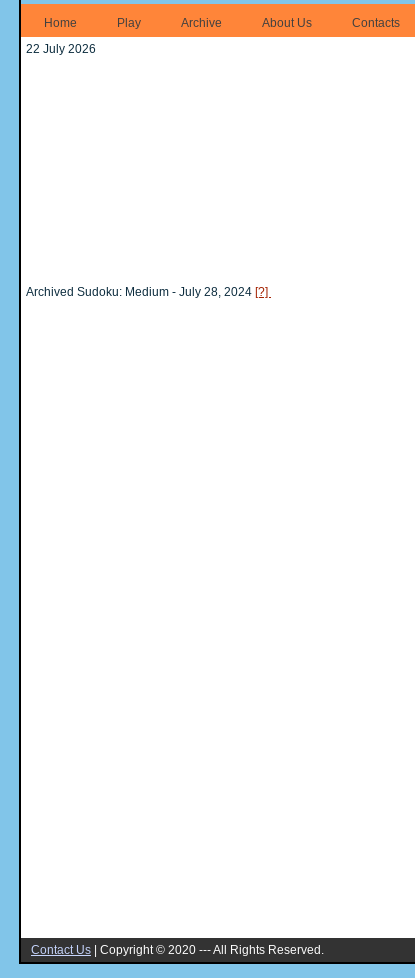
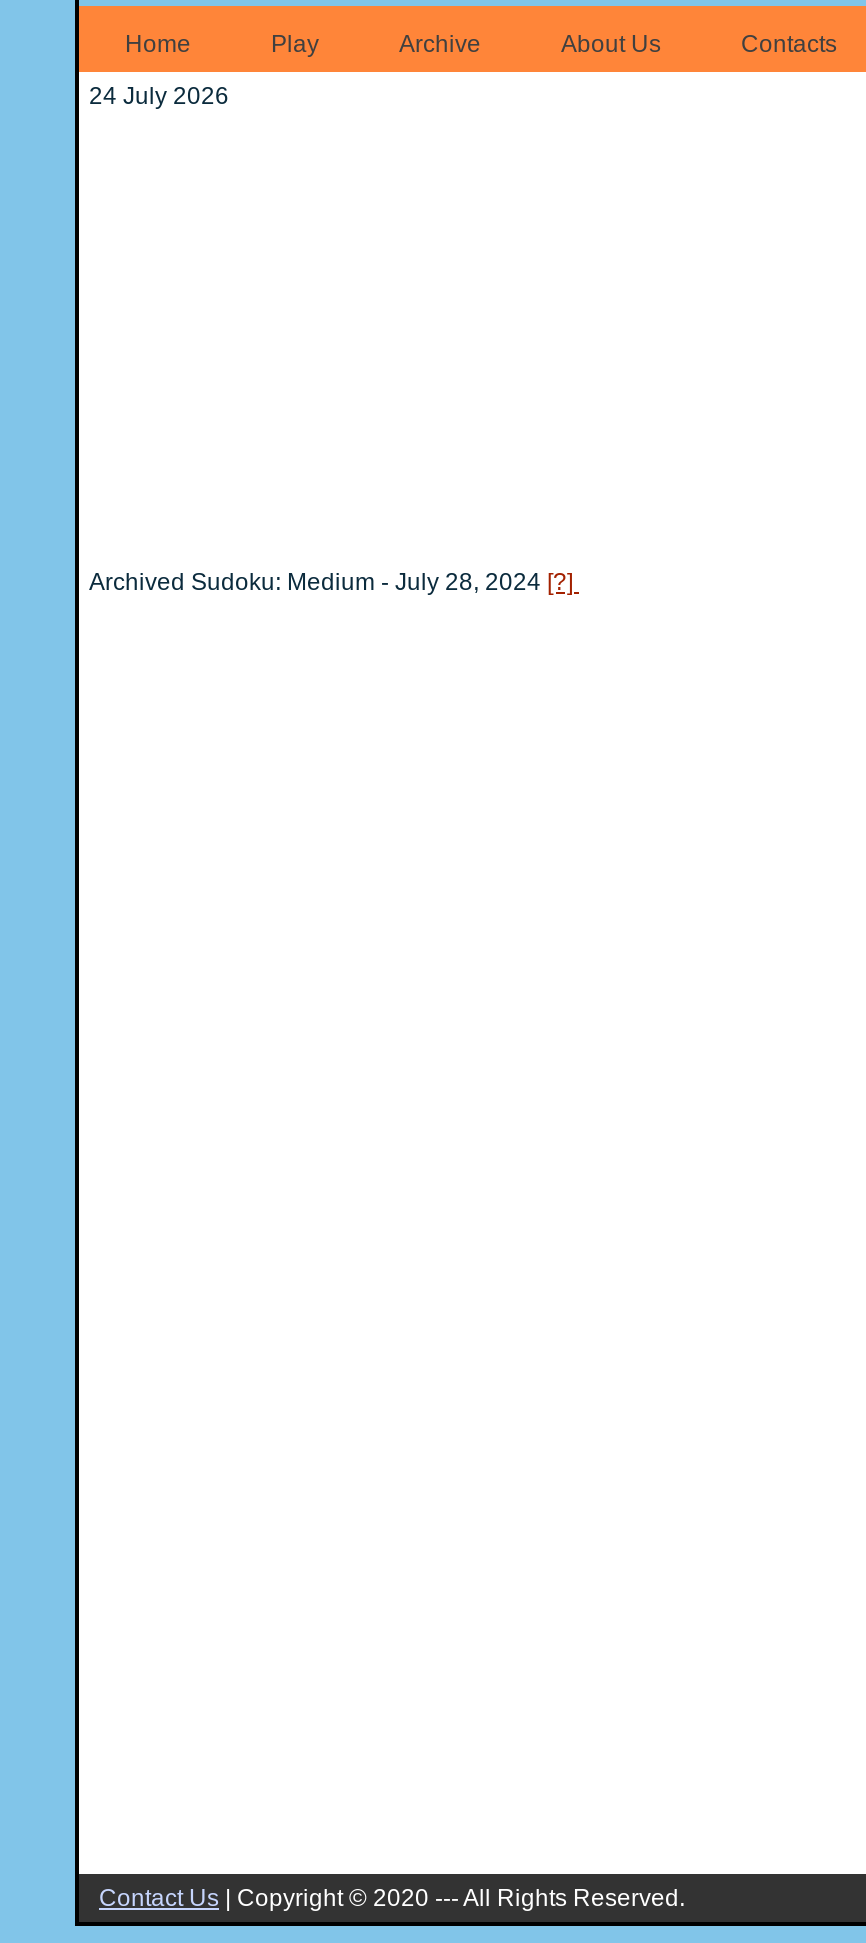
[26,42,96,56] 22 July 2026 -> [89,82,229,110] 24 July 2026

